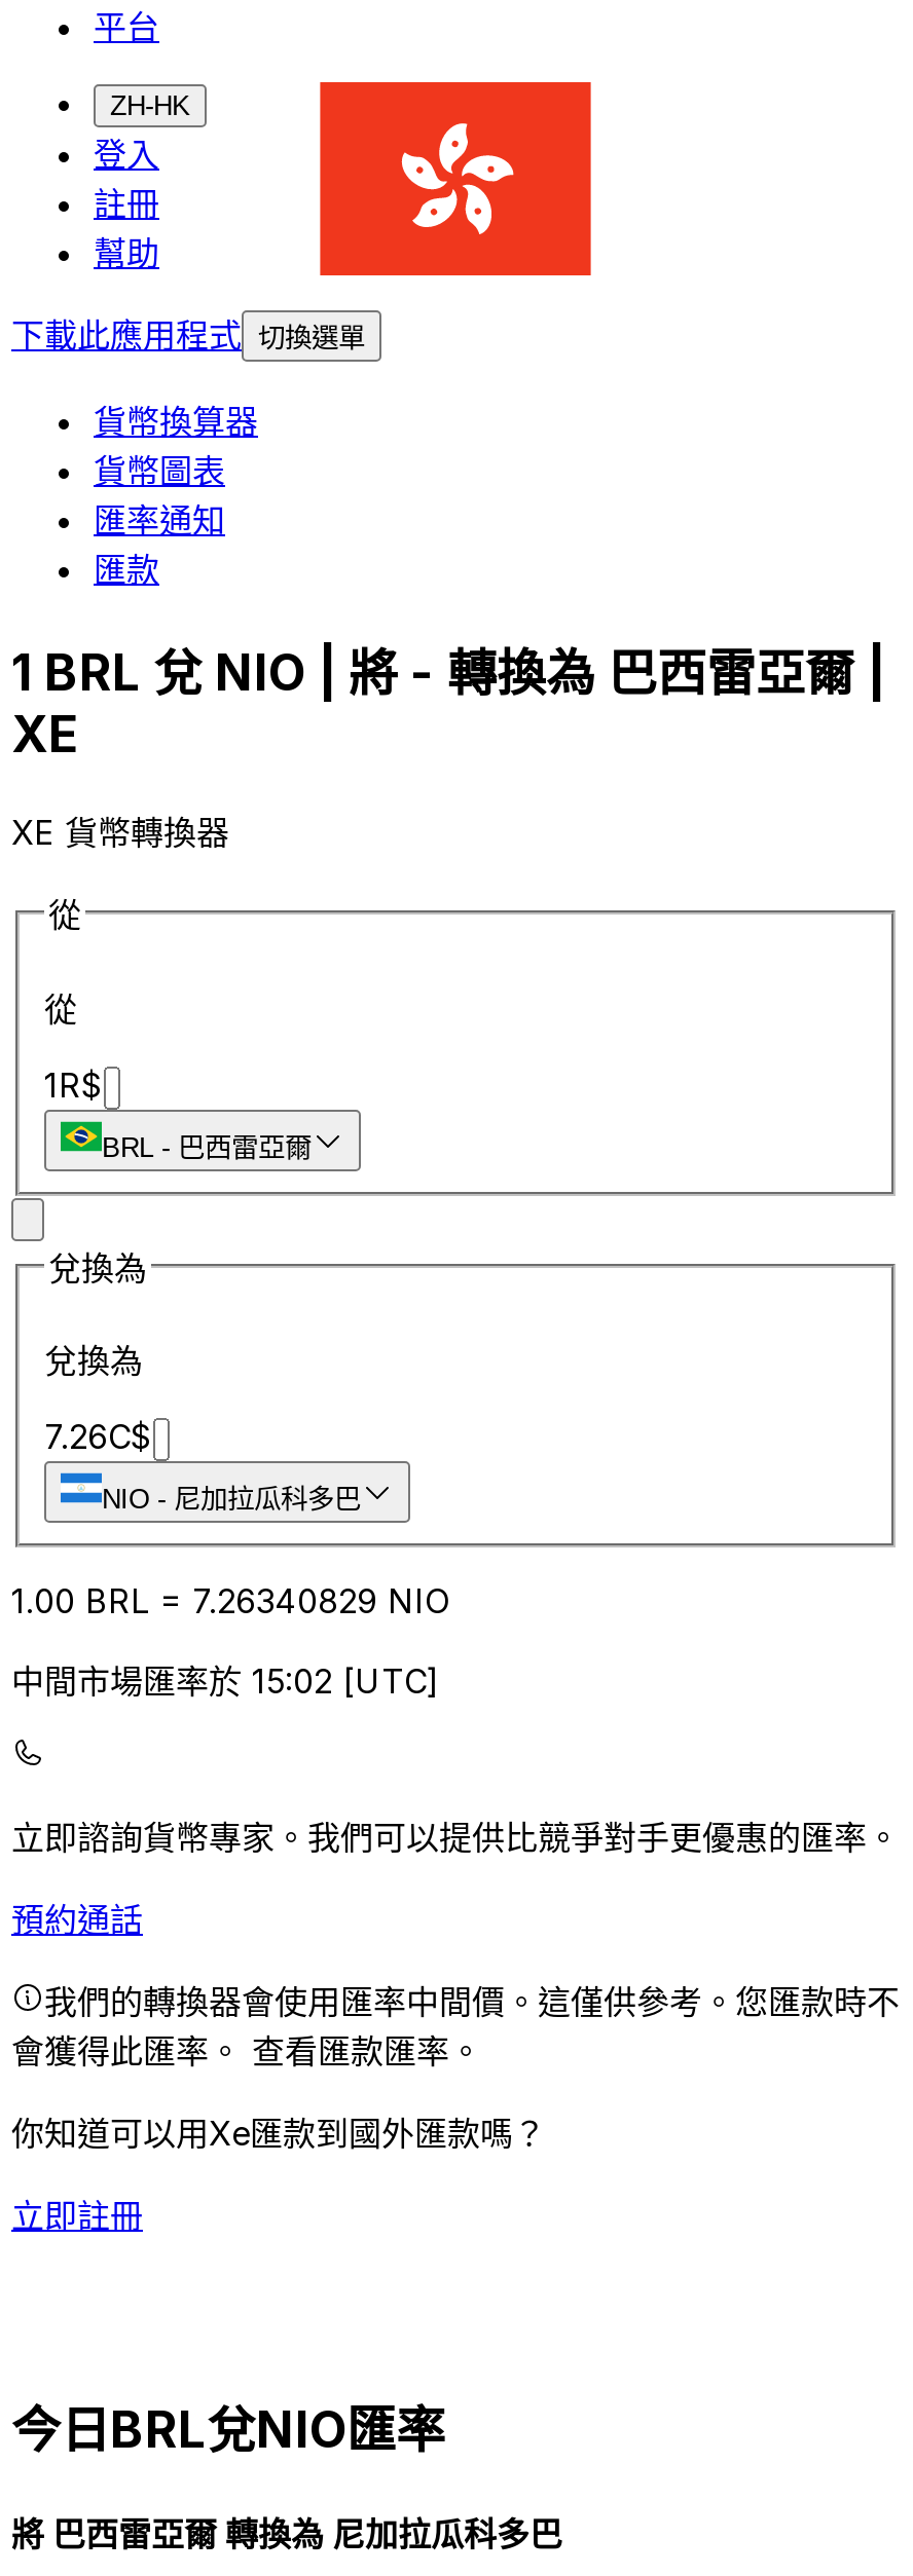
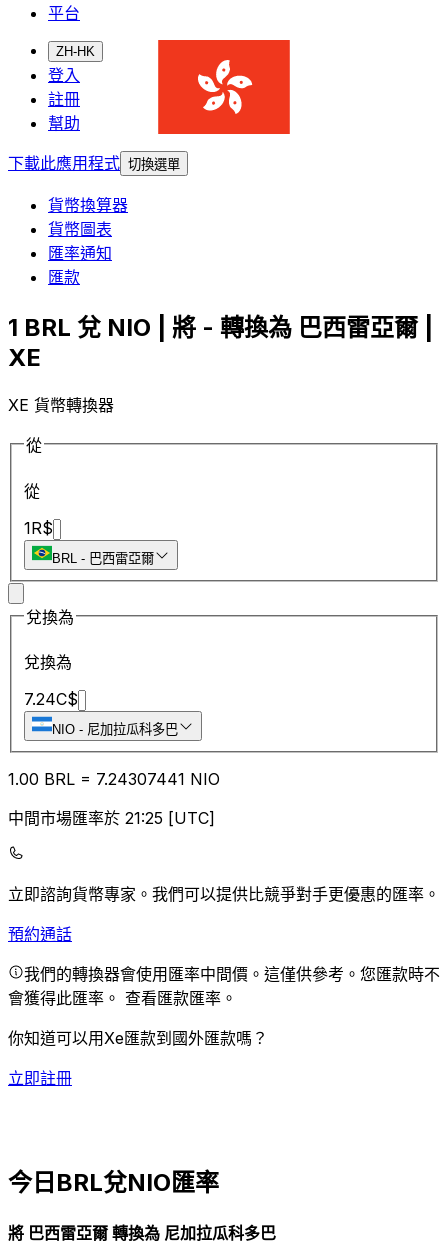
[44,1417,153,1458] 7.26C$ -> [24,689,78,709] 7.24C$
[11,1581,449,1622] 1.00 BRL = 7.26340829 NIO -> [8,769,220,789] 1.00 BRL = 7.24307441 NIO
[11,1661,439,1702] 中間市場匯率於 15:02 [UTC] -> [8,808,215,828] 中間市場匯率於 21:25 [UTC]

